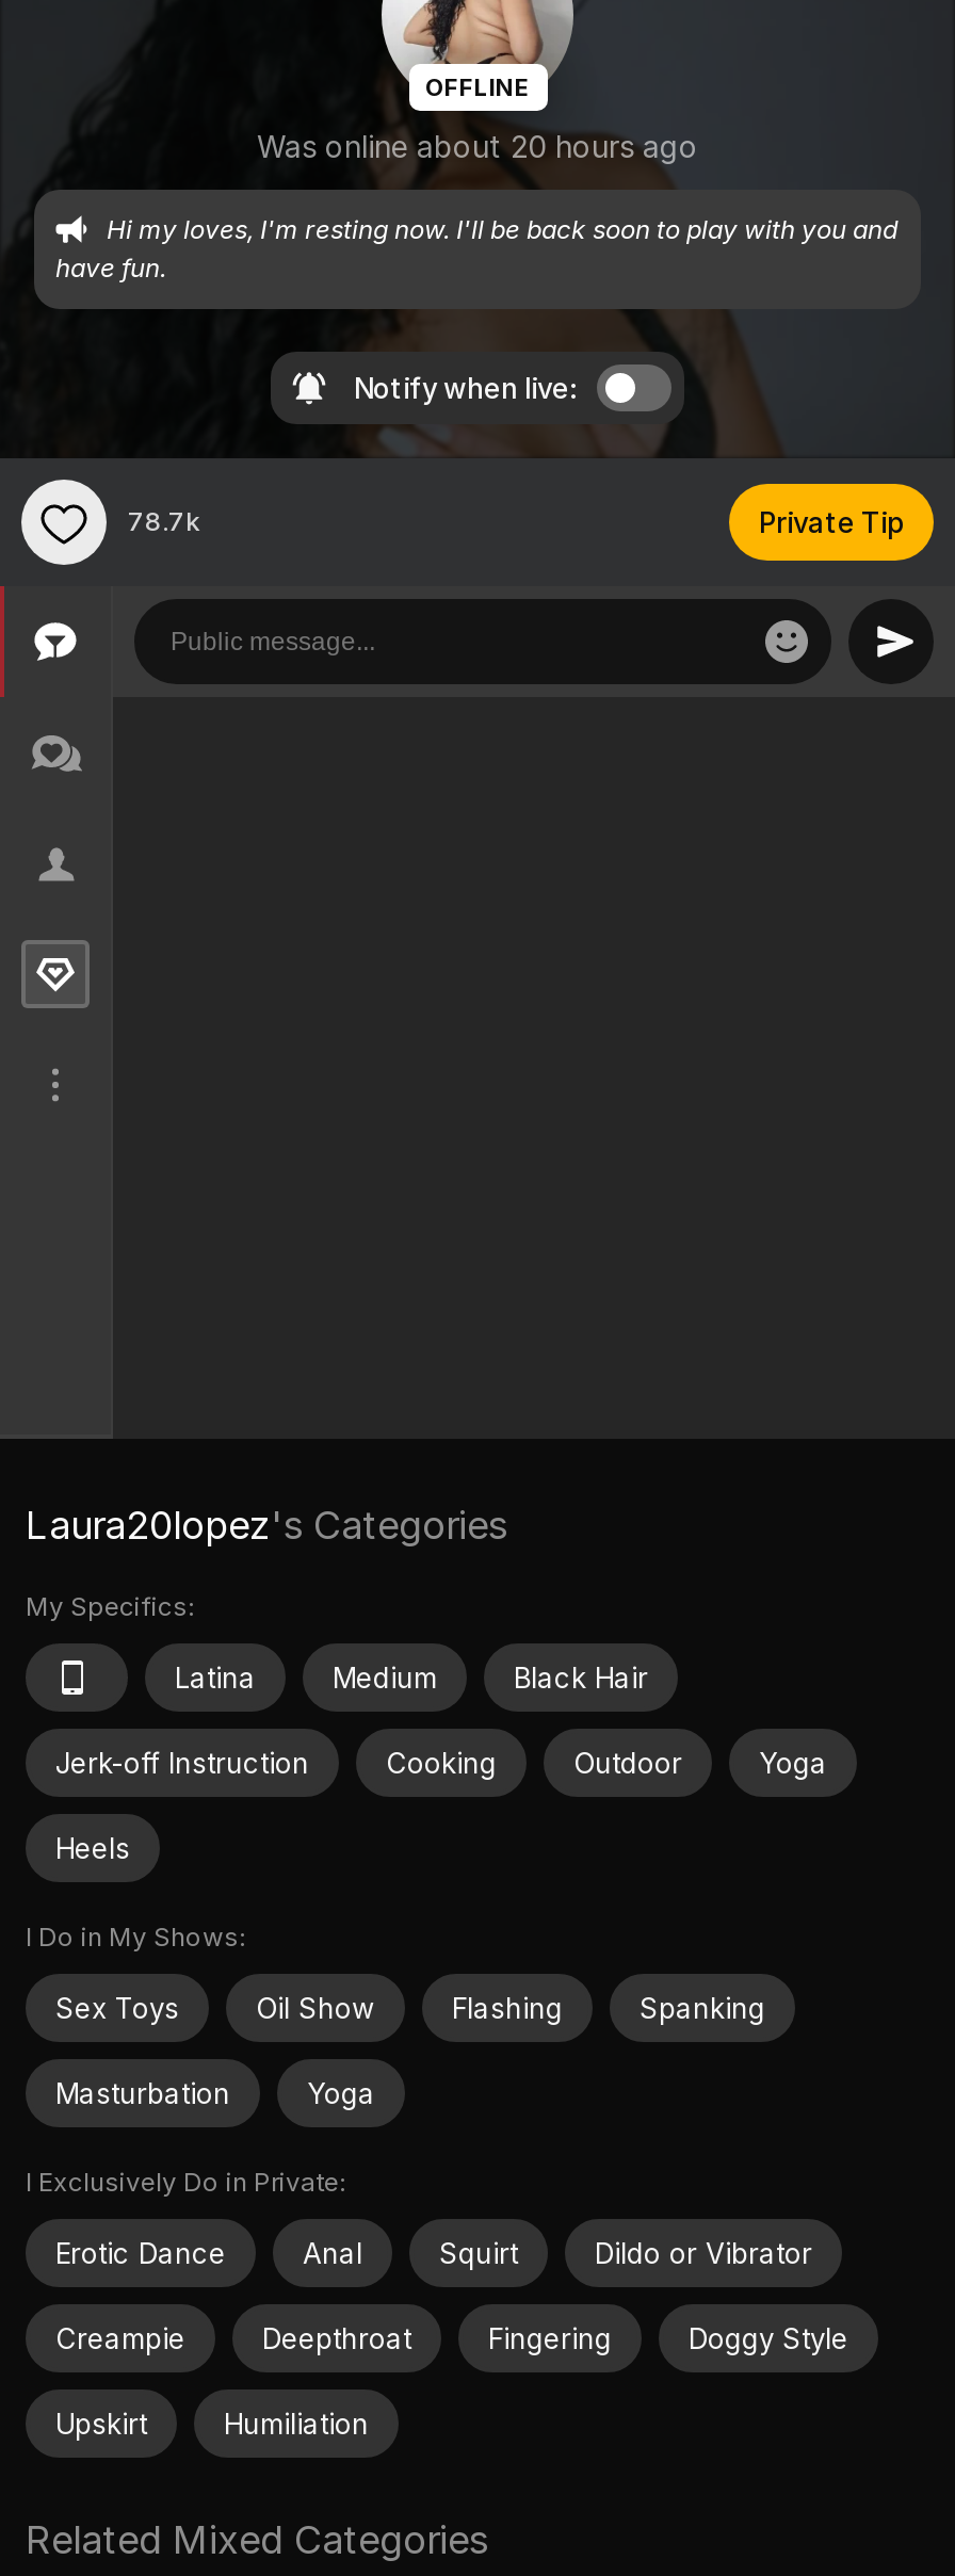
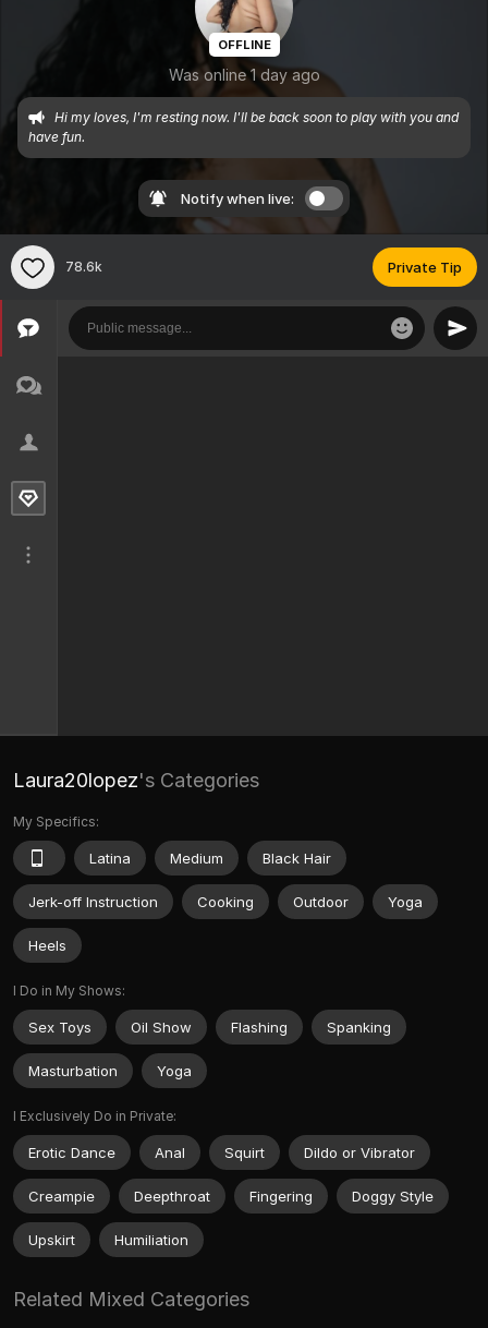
[257,128,698,164] Was online about 20 hours ago -> [168,65,320,84] Was online 1 day ago
[128,506,200,538] 78.7k -> [65,259,102,275] 78.6k

